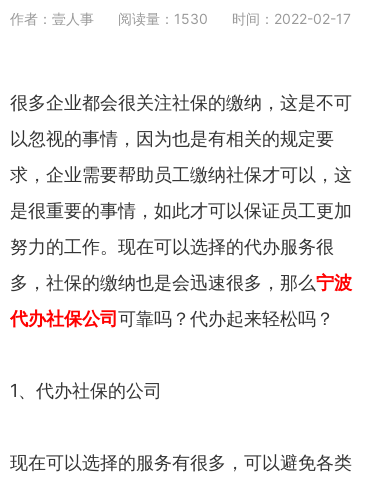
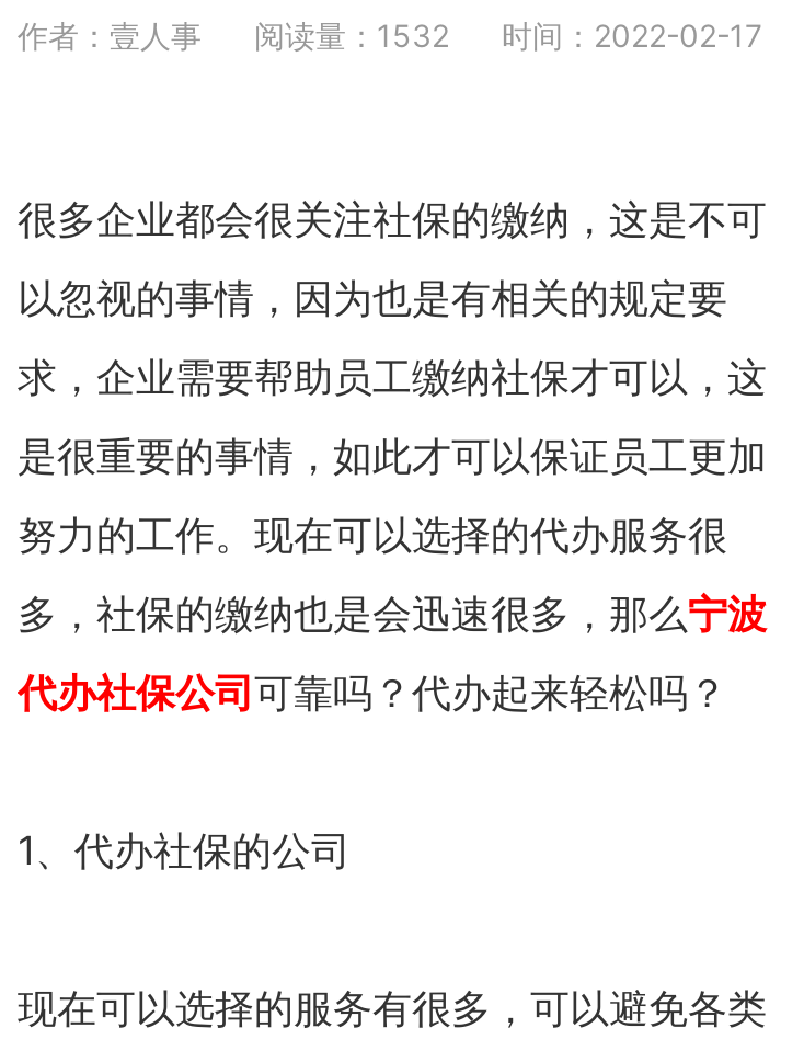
[10,10,351,27] 作者：壹人事 阅读量：1530 时间：2022-02-17 -> [18,16,762,54] 作者：壹人事 阅读量：1532 时间：2022-02-17

